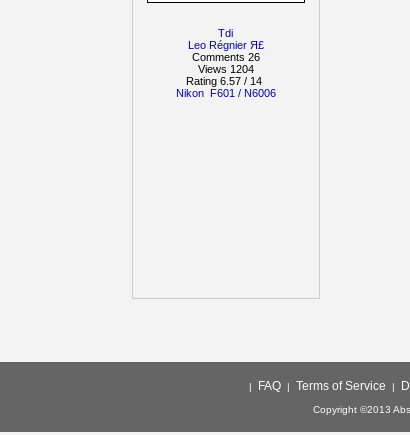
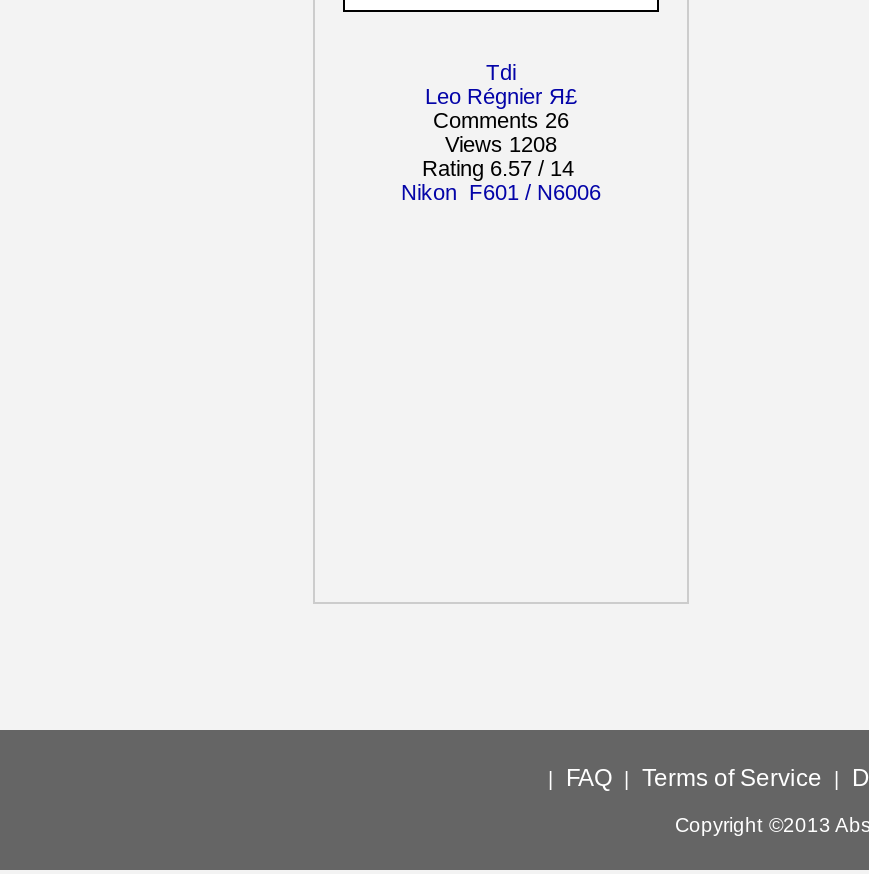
[198,63,254,75] Views 1204 -> [445,132,557,156] Views 1208

